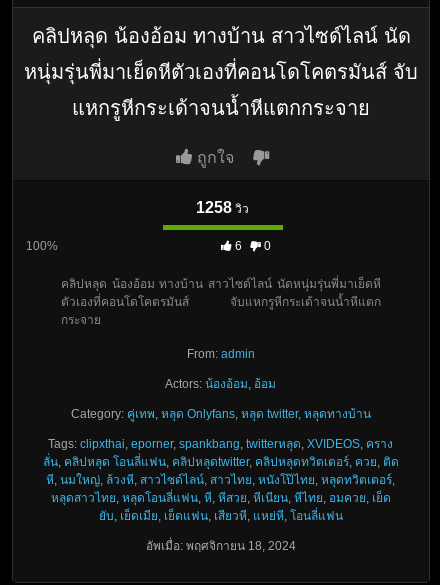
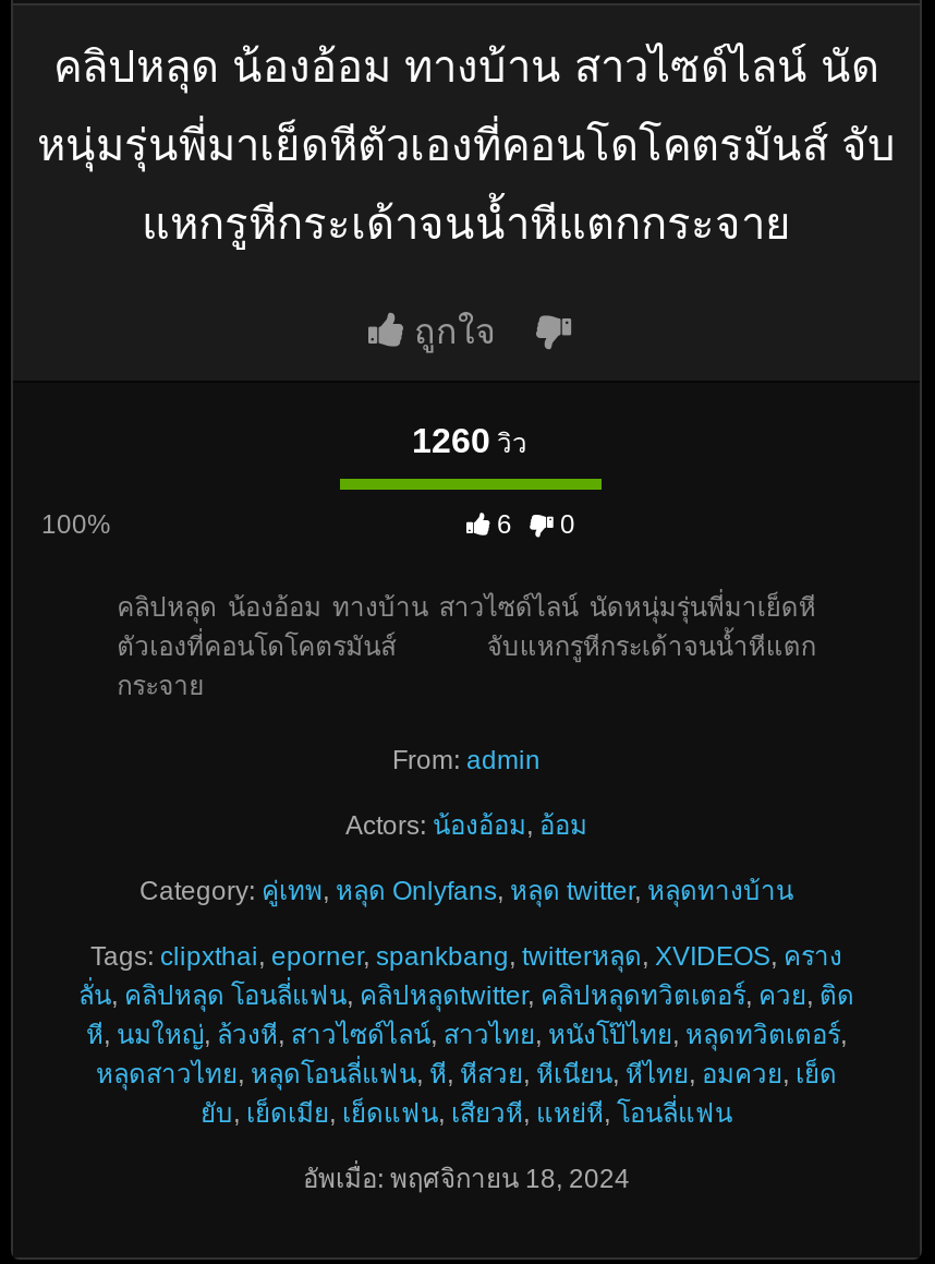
[196,199,249,216] 1258วิว -> [412,422,527,459] 1260วิว

